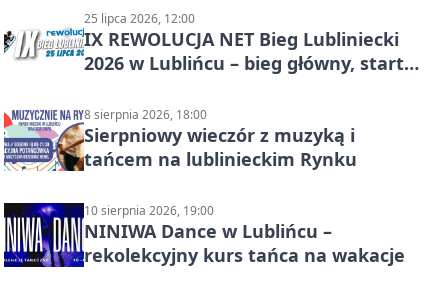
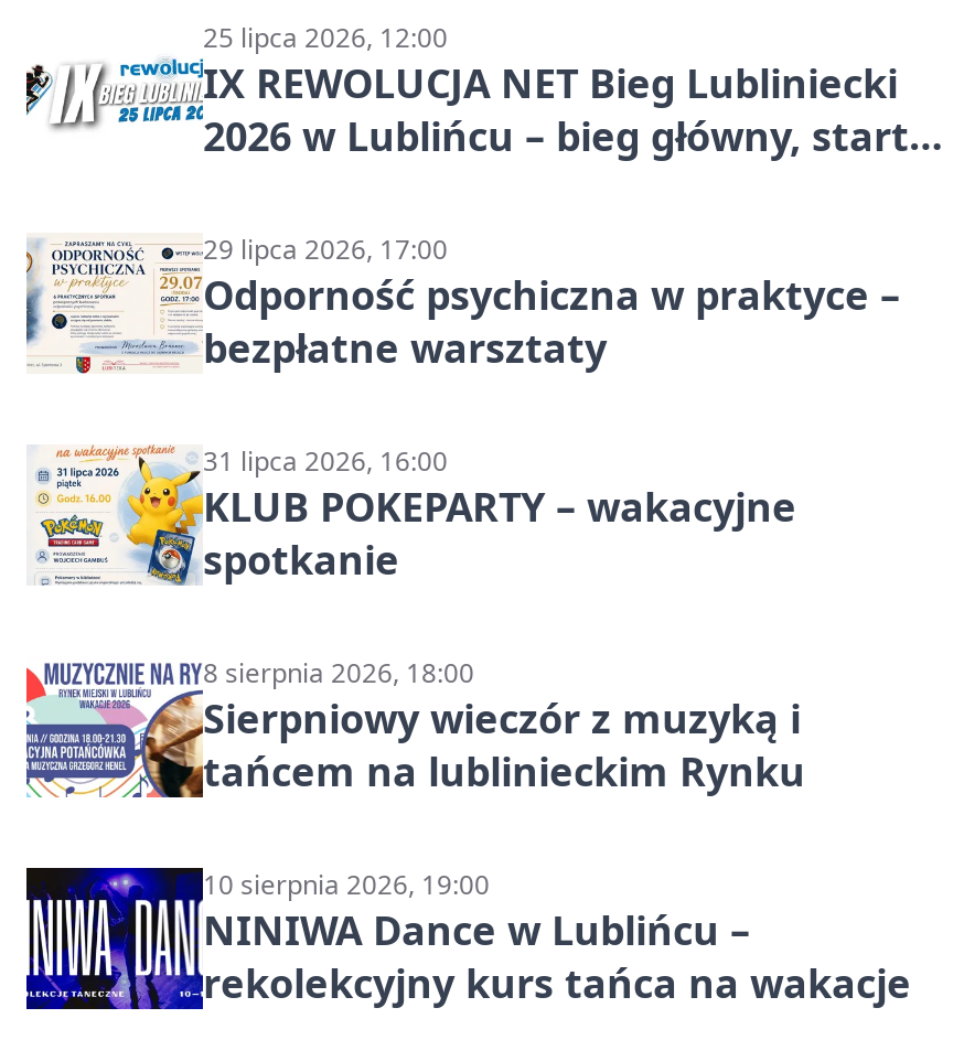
none -> [26,230,900,585] [image] | 29 lipca 2026, 17:00 | Odporność psychiczna w praktyce – | bezpłatne warsztaty | 31 lipca 2026, 16:00 | KLUB POKEPARTY – wakacyjne | spotkanie
none -> [29,444,172,586] [image]

